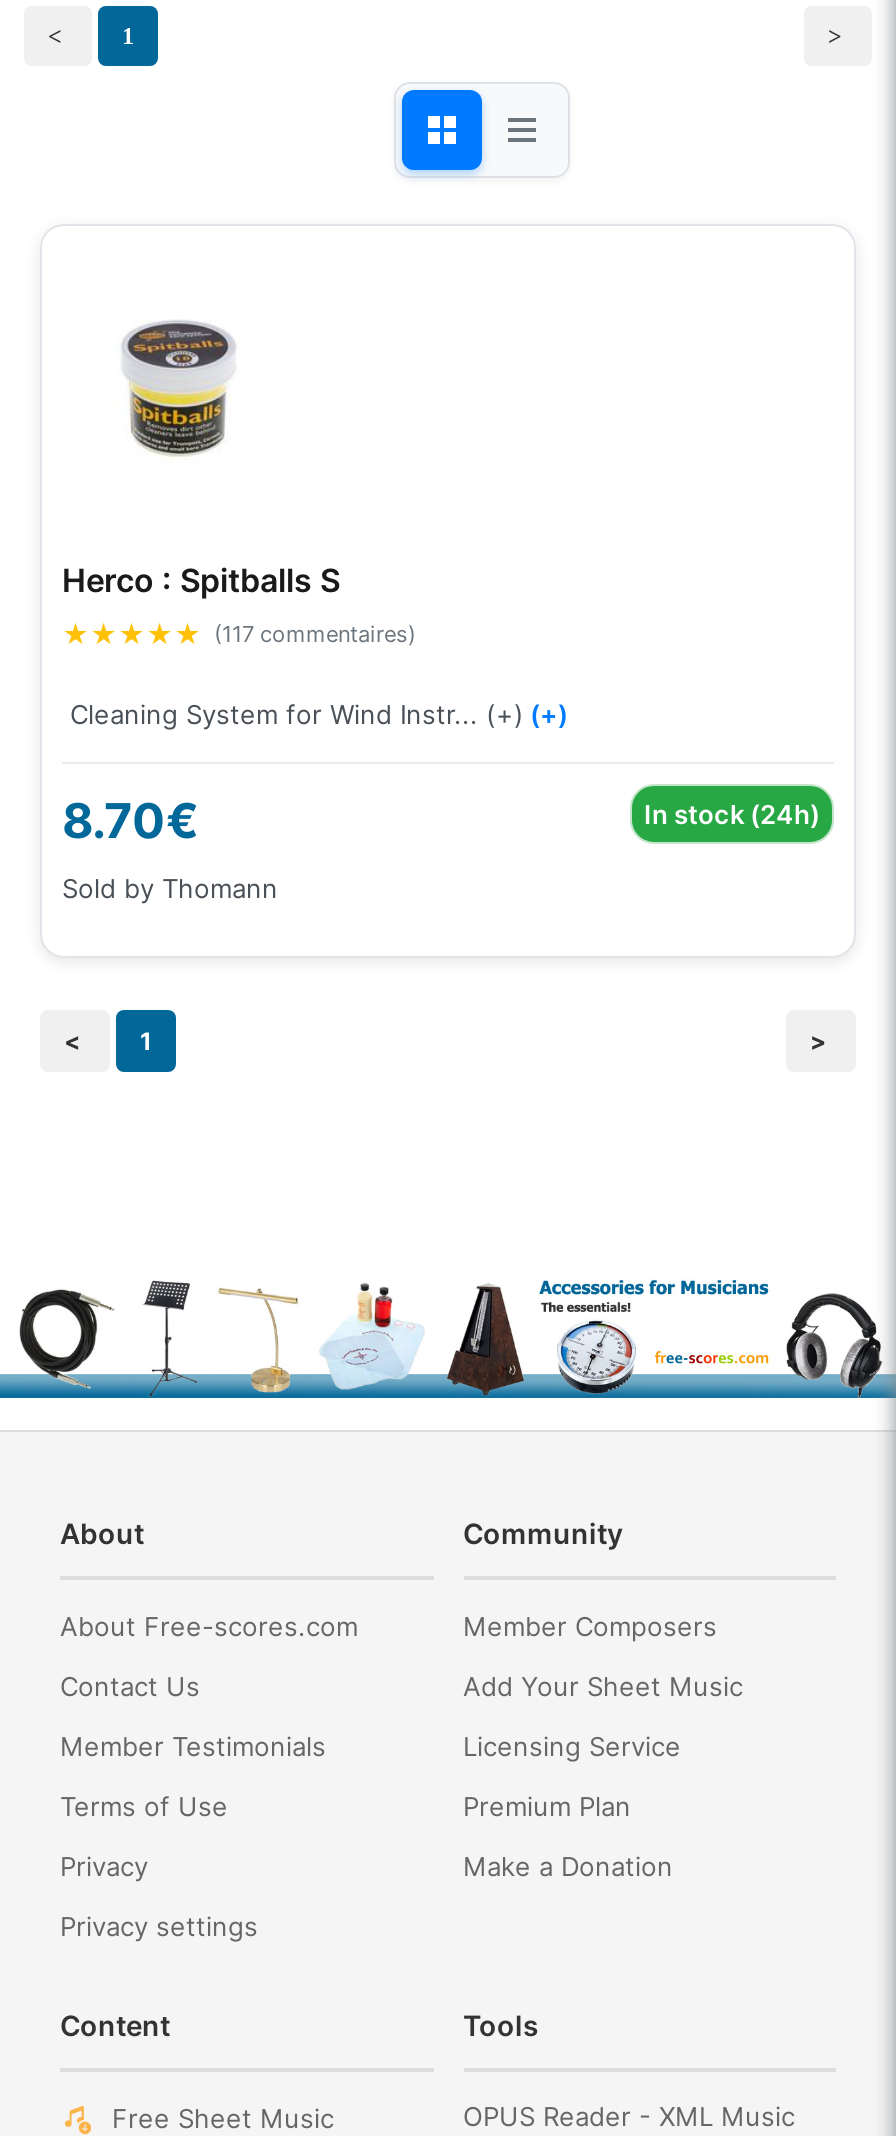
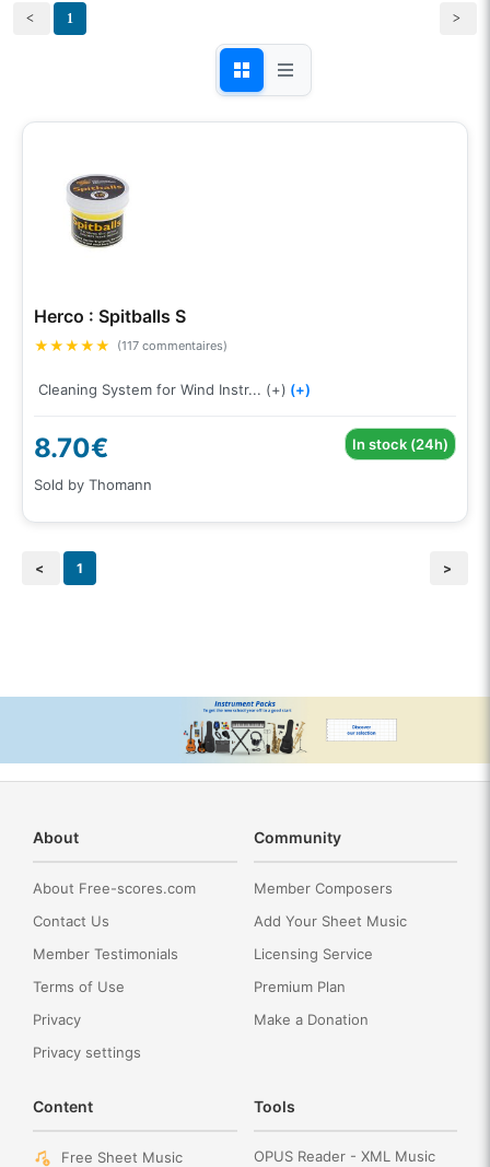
[6,1278,890,1400] [image] -> [3,697,487,763] [image]

